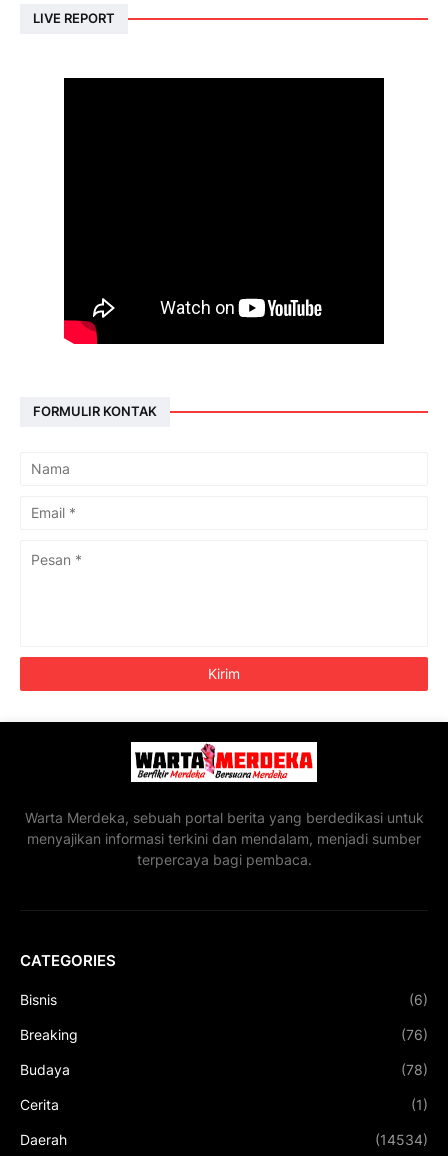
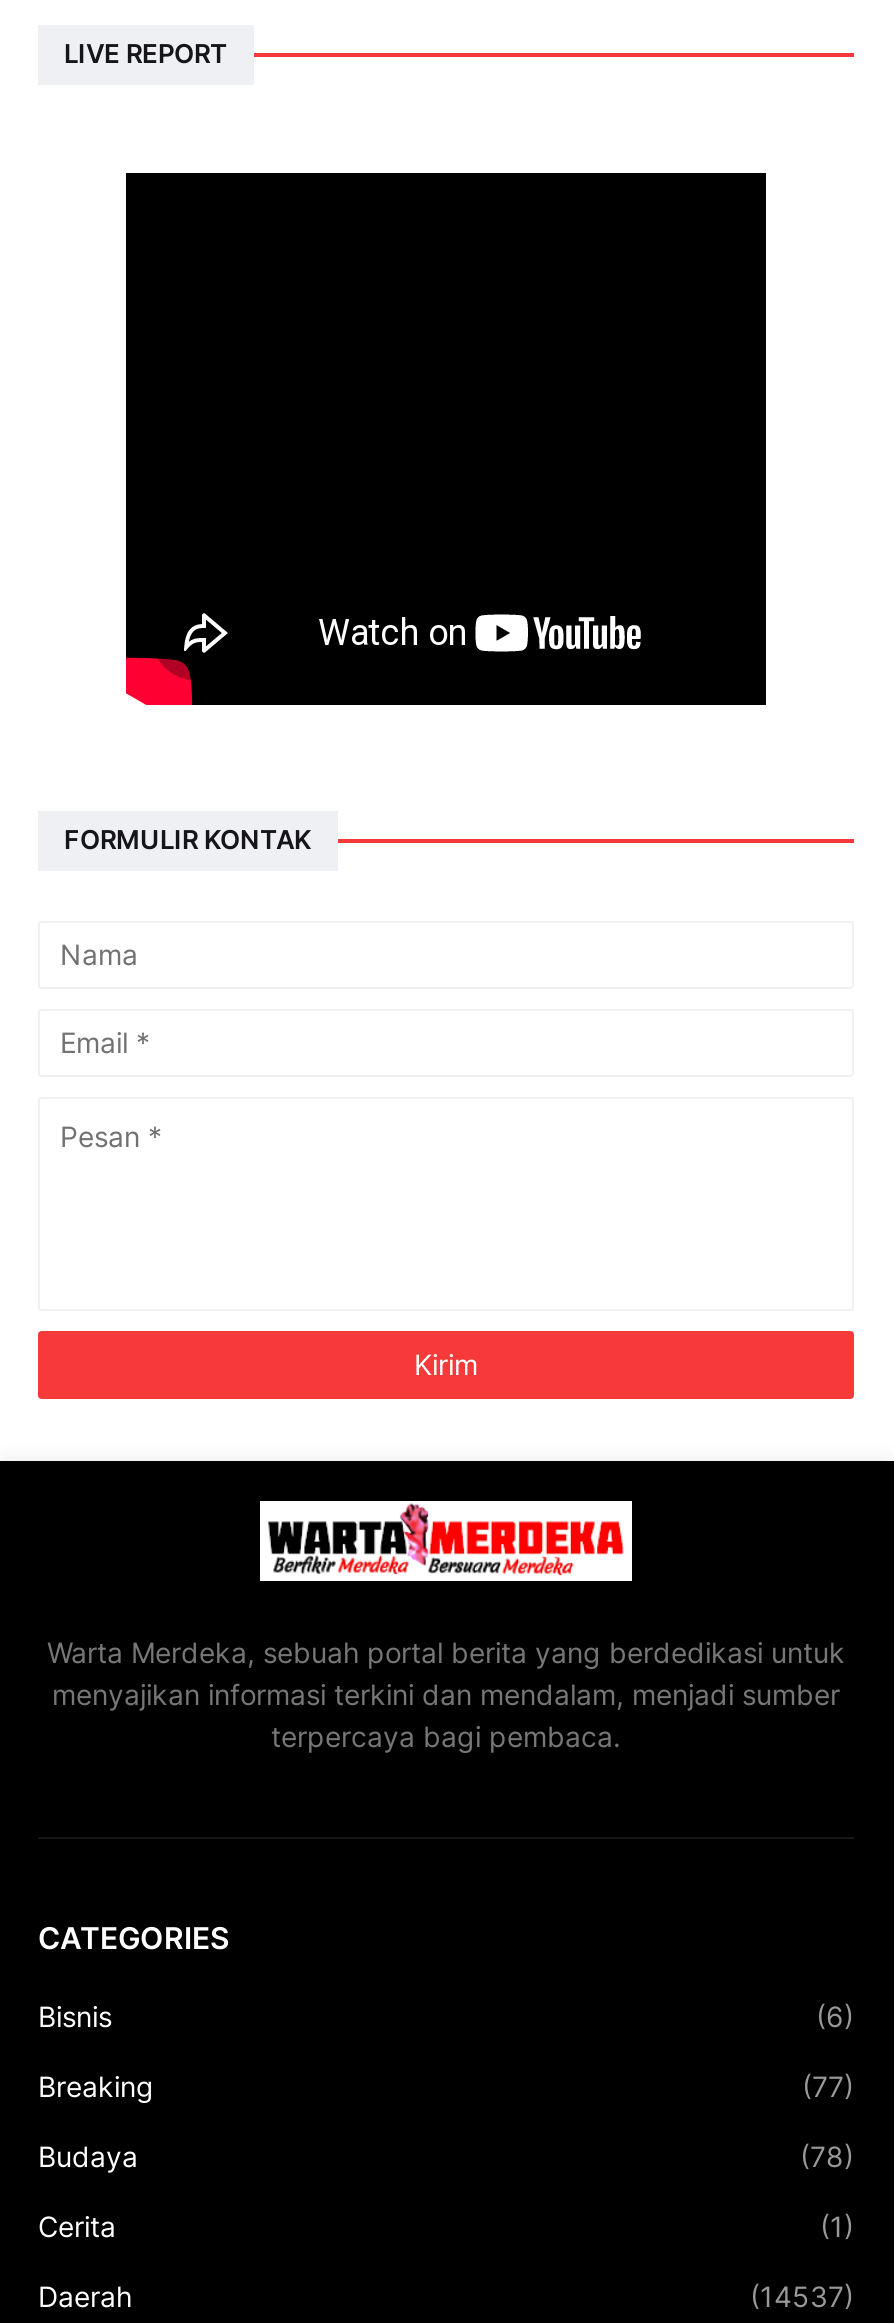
[401,1026,428,1043] (76) -> [802,2068,854,2102] (77)
[375,1131,428,1148] (14534) -> [750,2278,854,2312] (14537)

